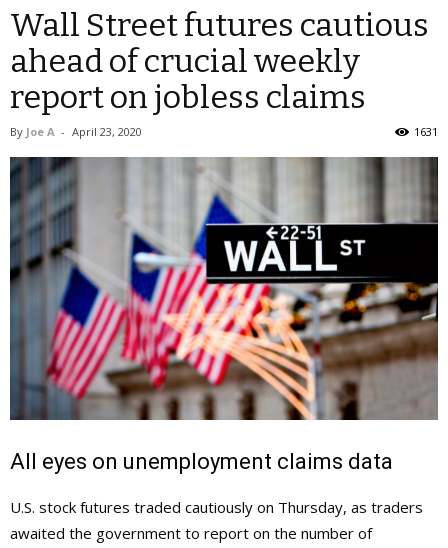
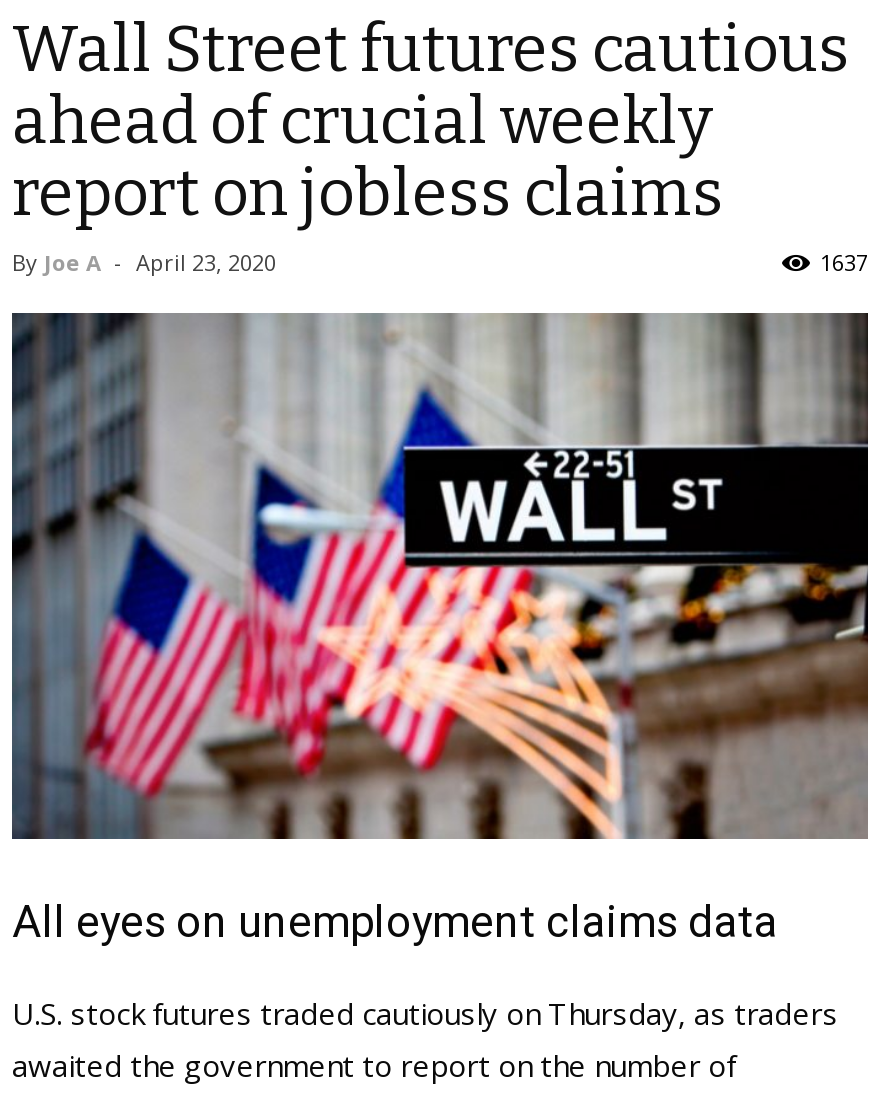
[414,124,438,139] 1631 -> [820,247,868,277] 1637

